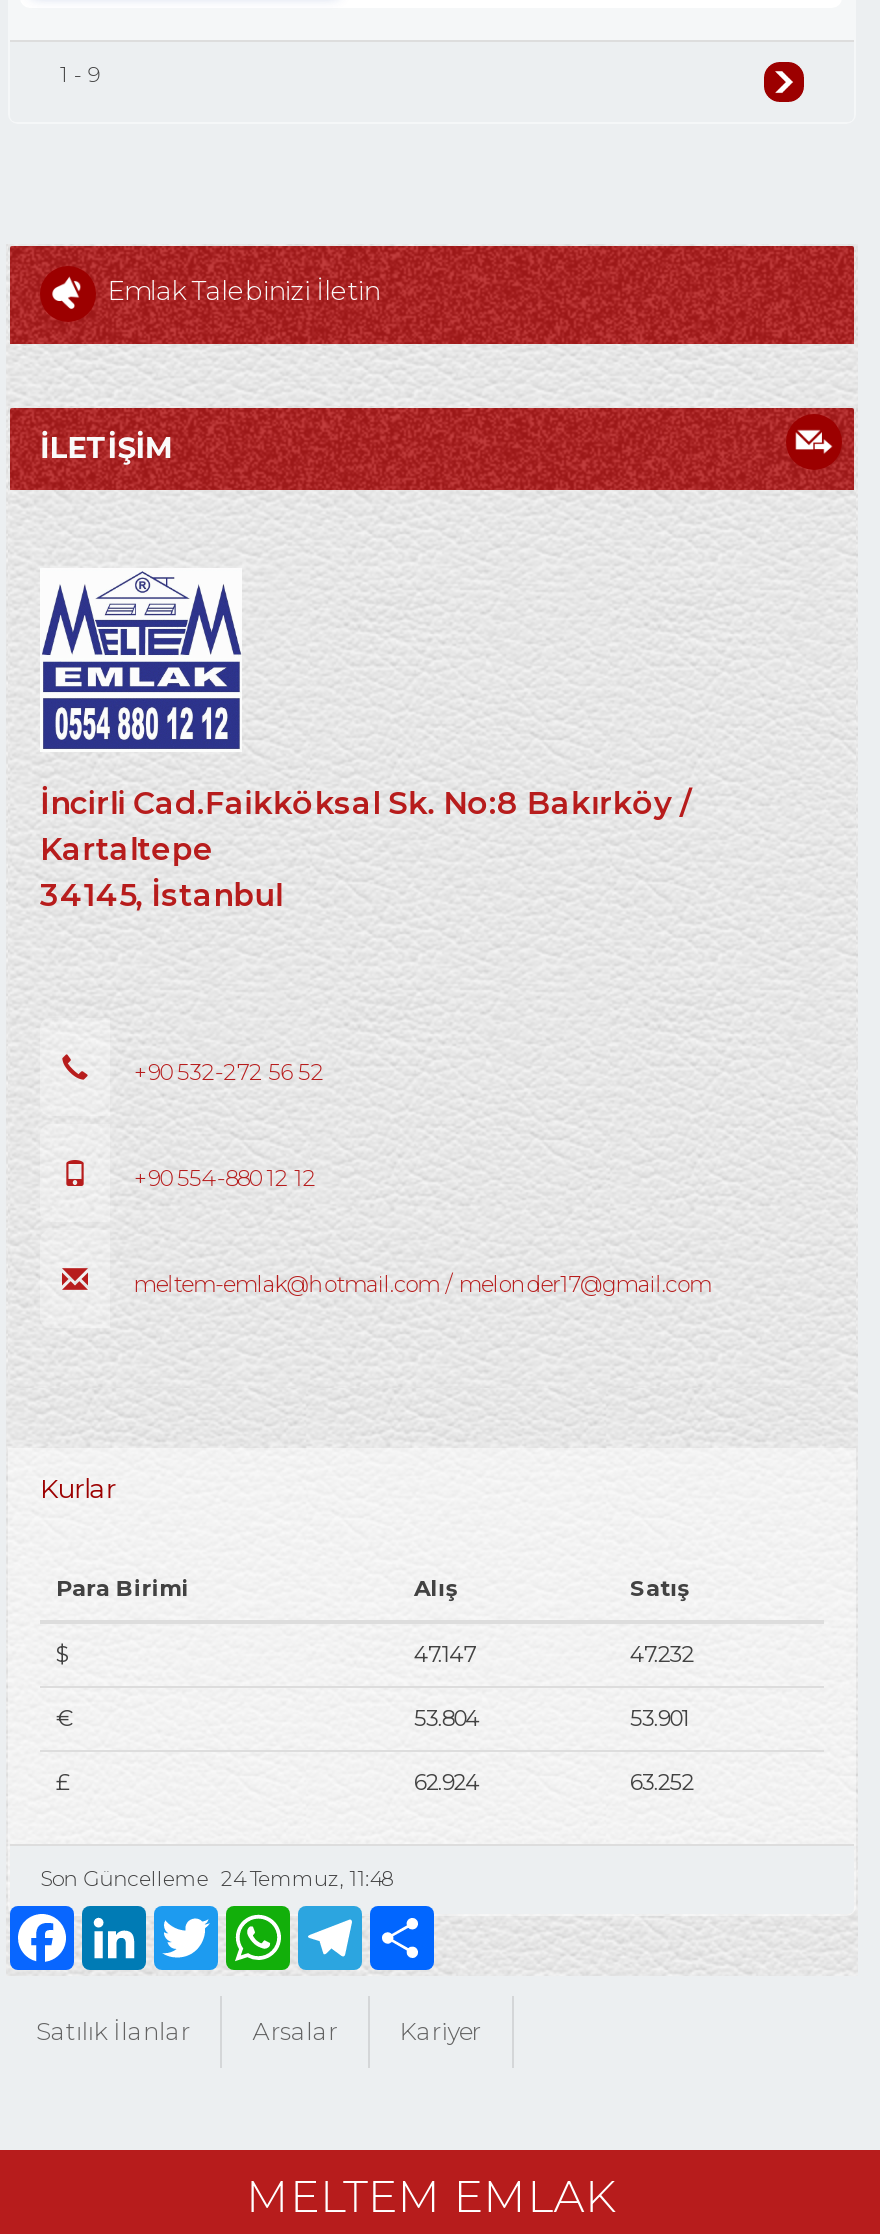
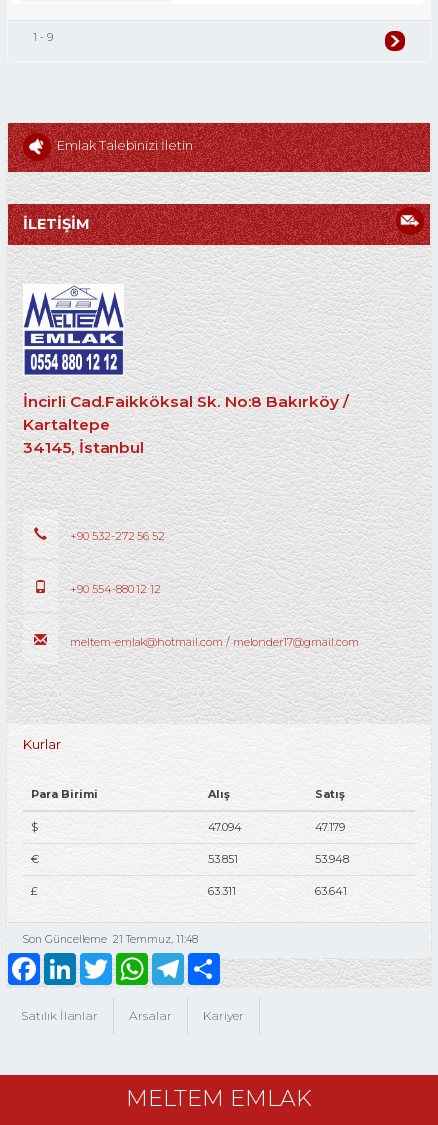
[414,1640,475,1668] 47.147 -> [208,820,242,834] 47.094
[630,1640,693,1668] 47.232 -> [315,820,345,834] 47.179
[414,1704,481,1732] 53.804 -> [208,852,238,866] 53.851
[630,1704,689,1732] 53.901 -> [315,852,349,866] 53.948
[414,1768,481,1796] 62.924 -> [208,884,236,898] 63.311
[630,1768,693,1796] 63.252 -> [315,884,347,898] 63.641
[40,1866,393,1892] Son Güncelleme 24 Temmuz, 11:48 -> [23,933,197,946] Son Güncelleme 21 Temmuz, 11:48

